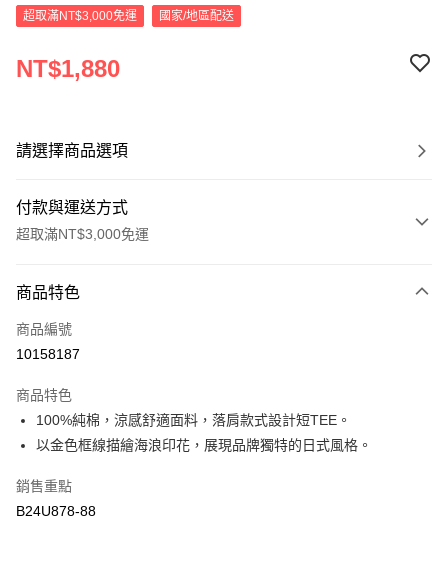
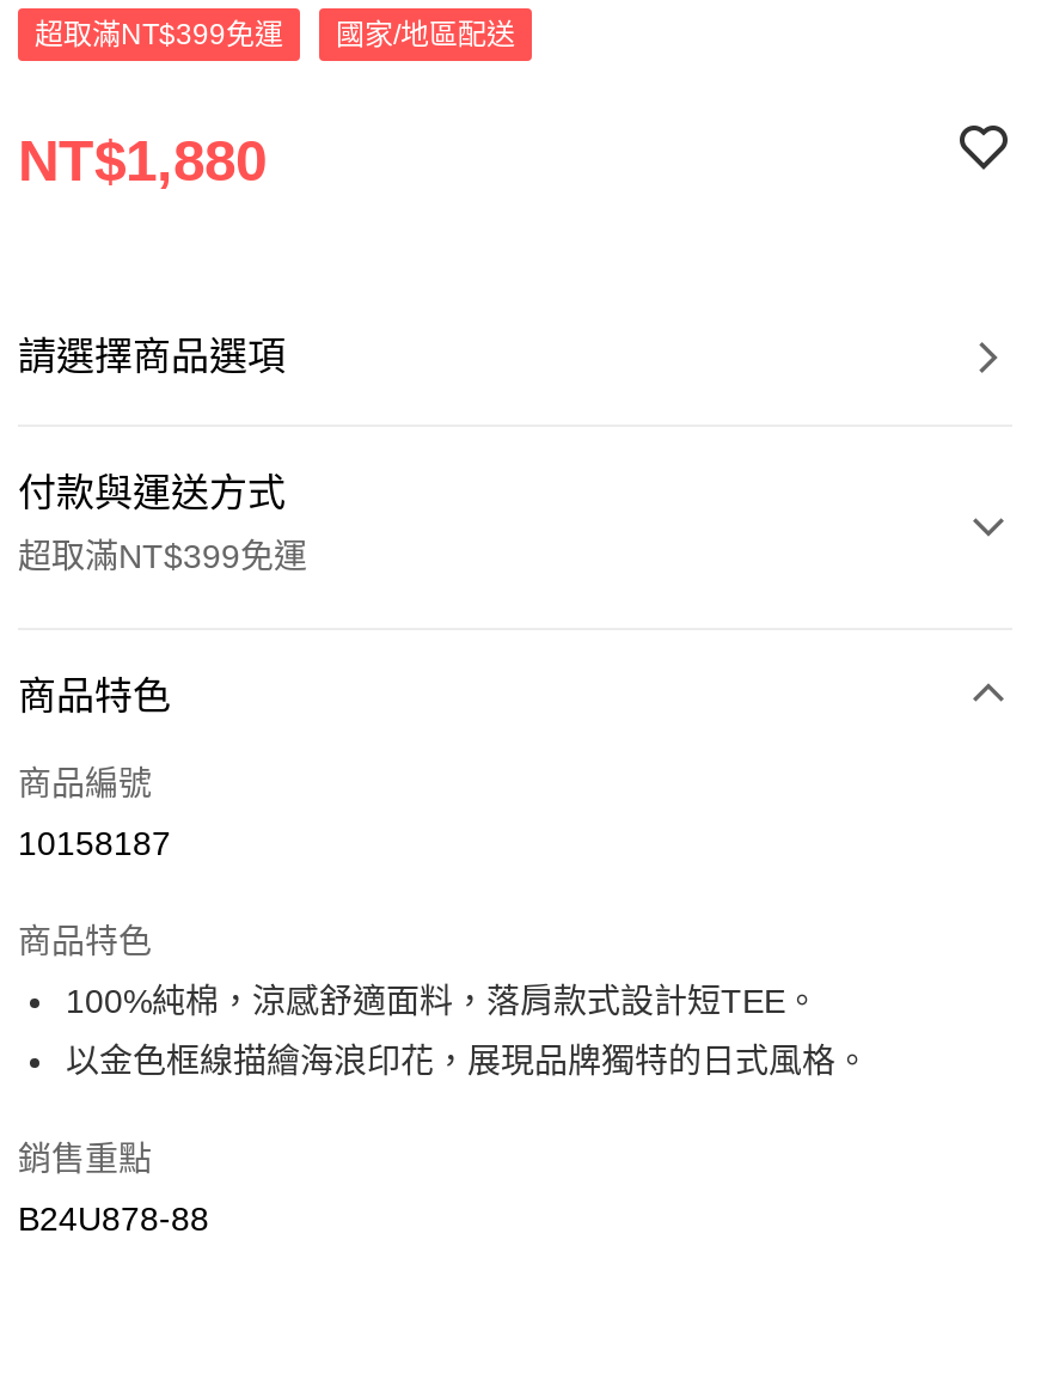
[23,9,137,23] 超取滿NT$3,000免運 -> [35,18,283,51] 超取滿NT$399免運
[16,226,149,242] 超取滿NT$3,000免運 -> [18,537,307,575] 超取滿NT$399免運

